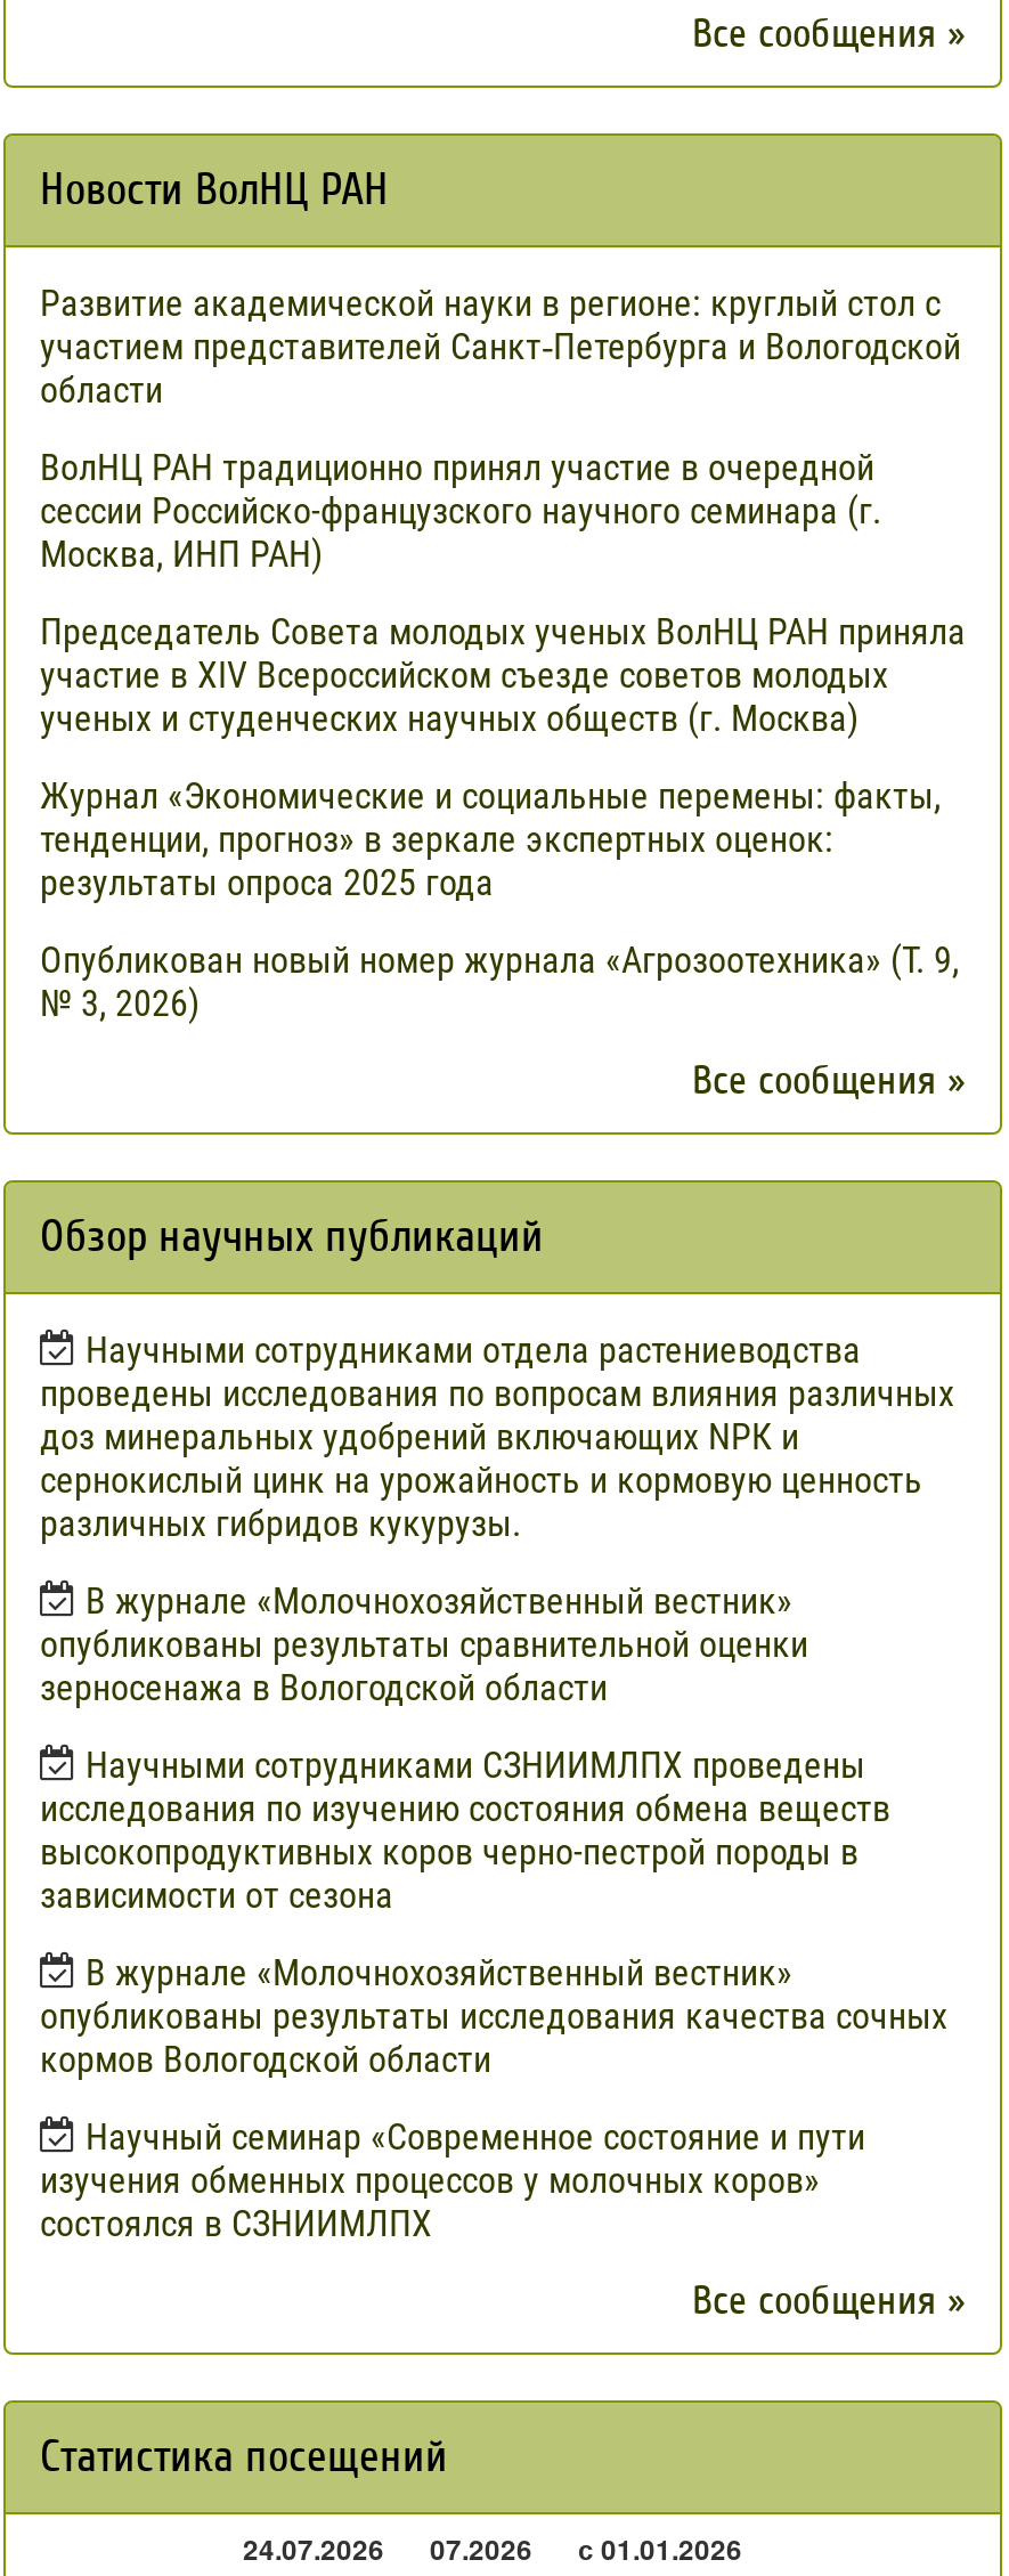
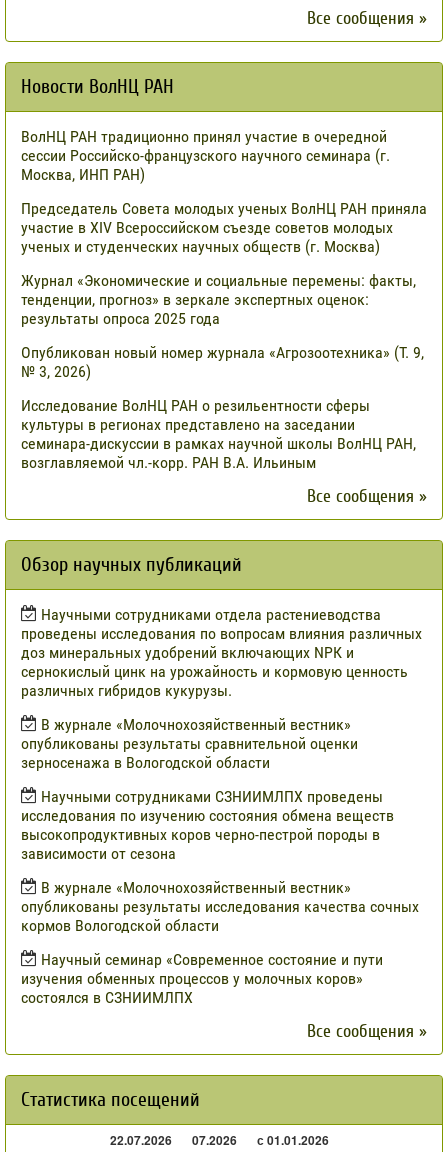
[40,282,961,412] Развитие академической науки в регионе: круглый стол с | участием представителей Санкт‑Петербурга и Вологодской | области -> none
moved [40,447,966,1026] -> [21,127,427,381]: ВолНЦ РАН традиционно принял участие в очередной | сессии Российско-французского научного семинара (г. | Москва, ИНП РАН) | ... | Опубликован новый номер журнала «Агрозоотехника» (Т. 9, | № 3, 2026)
none -> [21,396,416,472] Исследование ВолНЦ РАН о резильентности сферы | культуры в регионах представлено на заседании | семинара-дискуссии в рамках научной школы ВолНЦ РАН, | возглавляемой чл.-корр. РАН В.А. Ильиным
[243,2529,742,2570] 24.07.2026 07.2026 с 01.01.2026 -> [110,1131,329,1149] 22.07.2026 07.2026 с 01.01.2026

